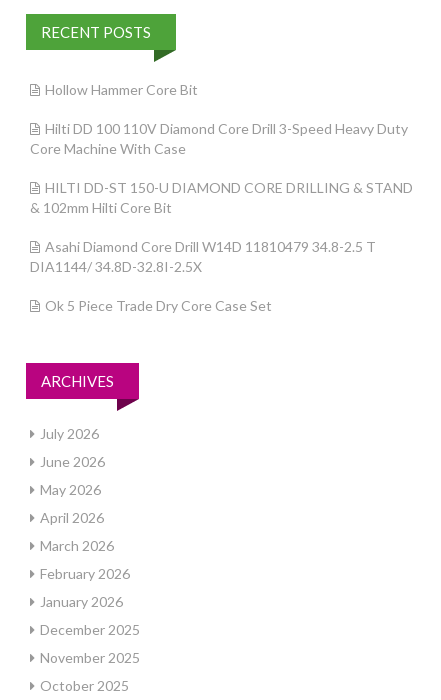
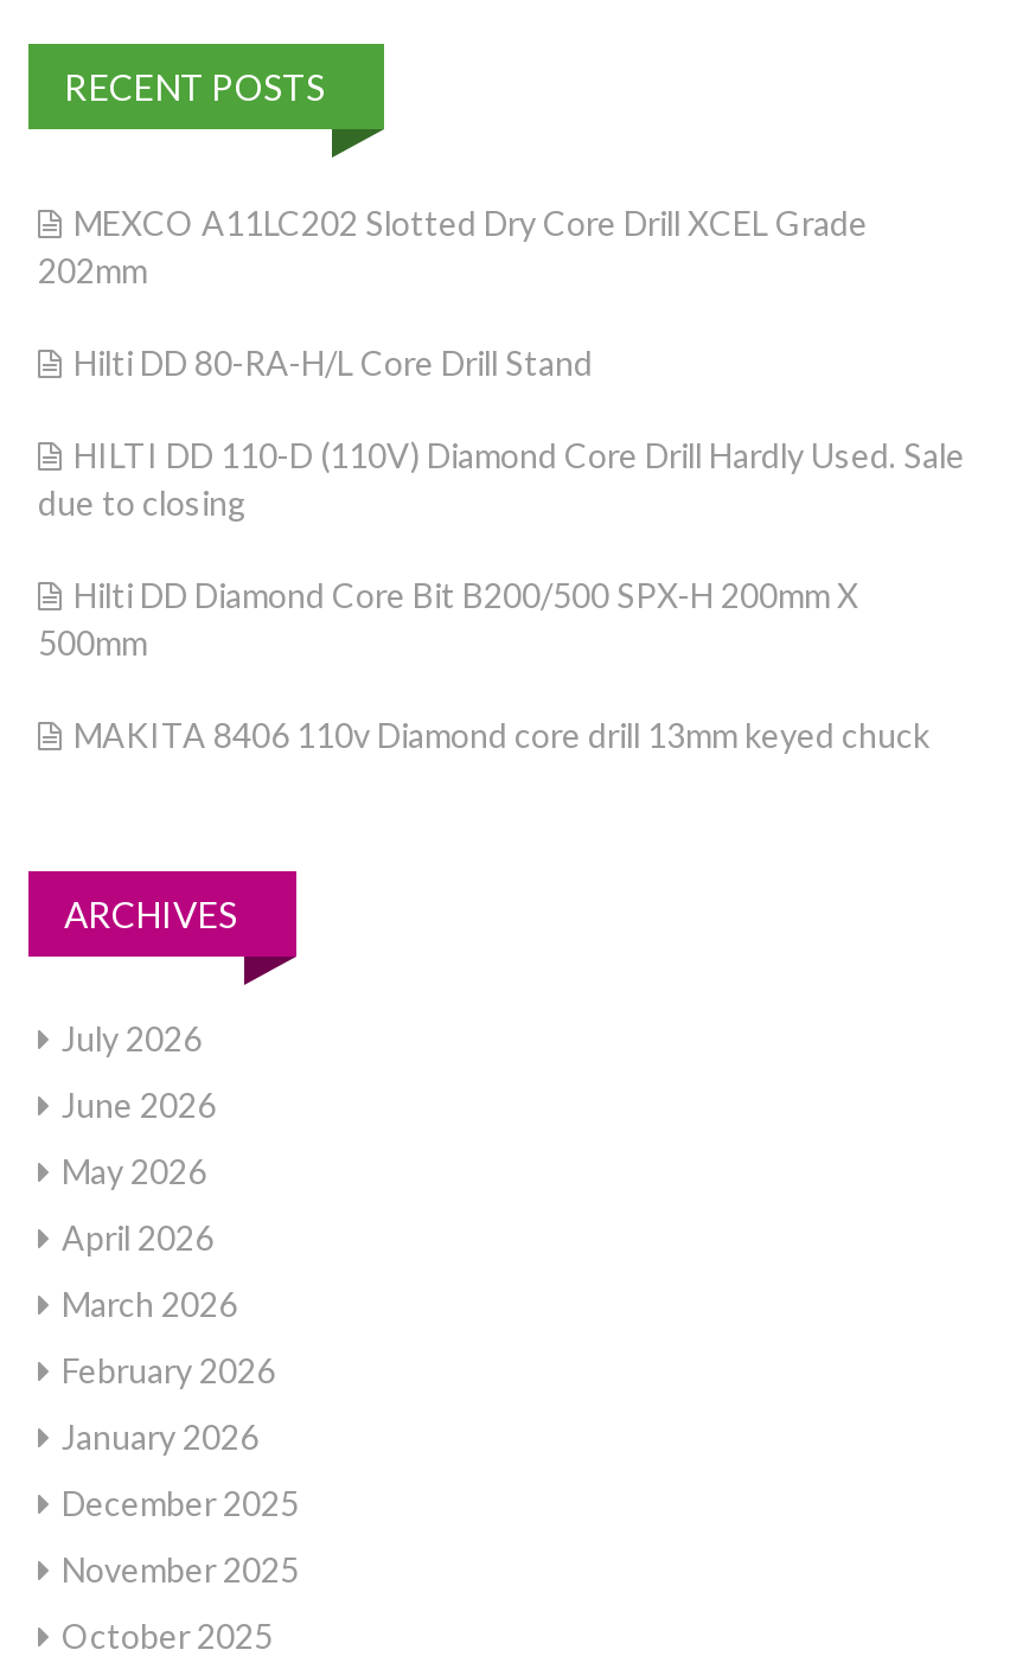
[45,81,198,98] Hollow Hammer Core Bit -> [38,203,868,290] MEXCO A11LC202 Slotted Dry Core Drill XCEL Grade | 202mm
[30,120,408,157] Hilti DD 100 110V Diamond Core Drill 3-Speed Heavy Duty | Core Machine With Case -> [73,343,593,383] Hilti DD 80-RA-H/L Core Drill Stand
[30,179,413,216] HILTI DD-ST 150-U DIAMOND CORE DRILLING & STAND | & 102mm Hilti Core Bit -> [38,435,965,523] HILTI DD 110-D (110V) Diamond Core Drill Hardly Used. Sale | due to closing
[30,238,376,275] Asahi Diamond Core Drill W14D 11810479 34.8-2.5 T | DIA1144/ 34.8D-32.8I-2.5X -> [38,575,858,663] Hilti DD Diamond Core Bit B200/500 SPX-H 200mm X | 500mm
[45,297,272,314] Ok 5 Piece Trade Dry Core Case Set -> [73,715,929,755] MAKITA 8406 110v Diamond core drill 13mm keyed chuck

